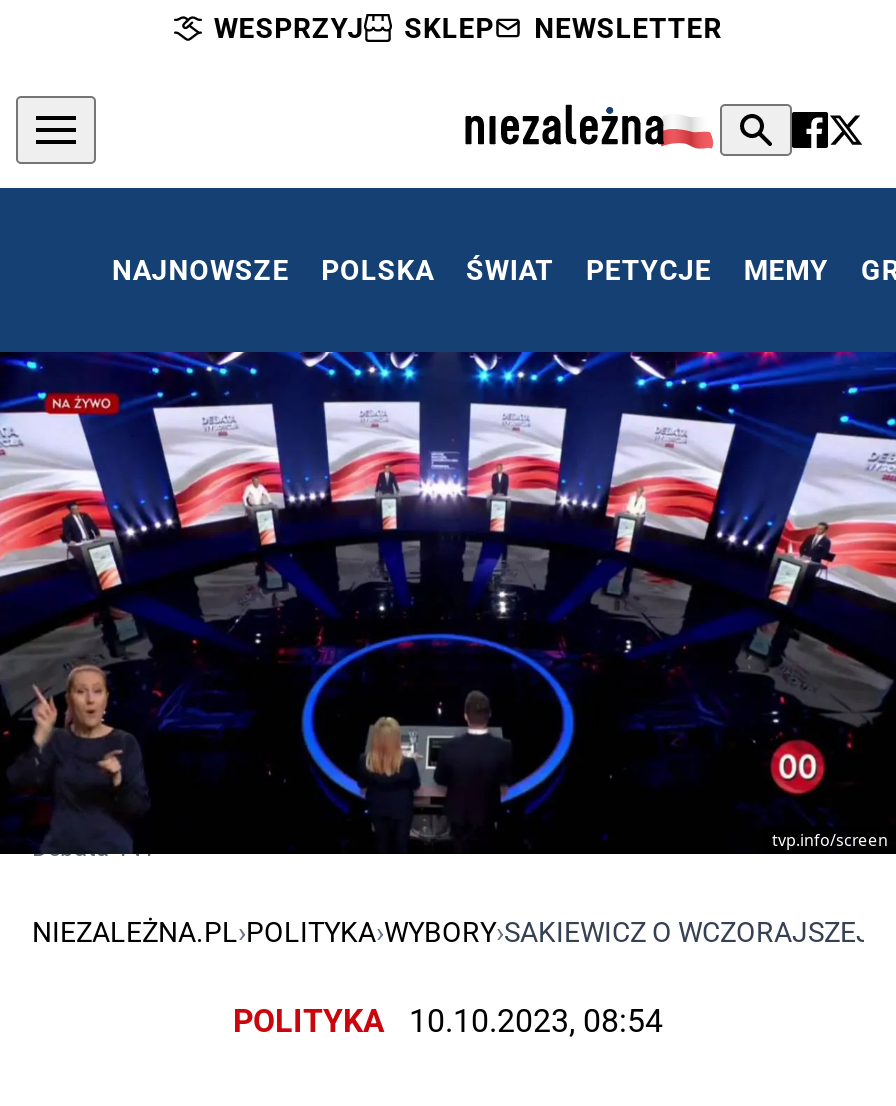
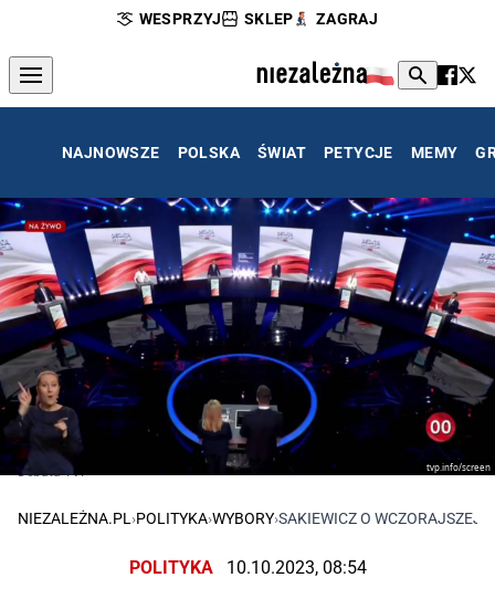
[534,12,722,44] NEWSLETTER -> [316,10,378,28] ZAGRAJ

